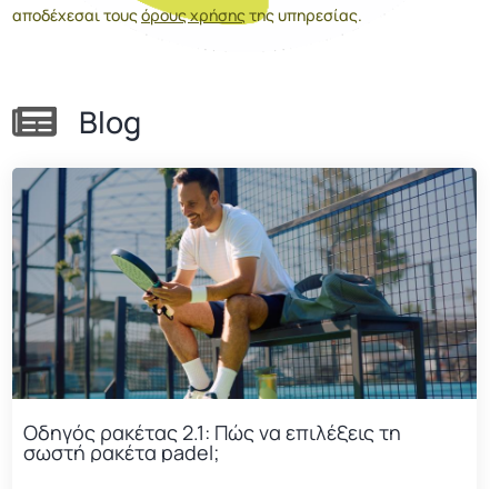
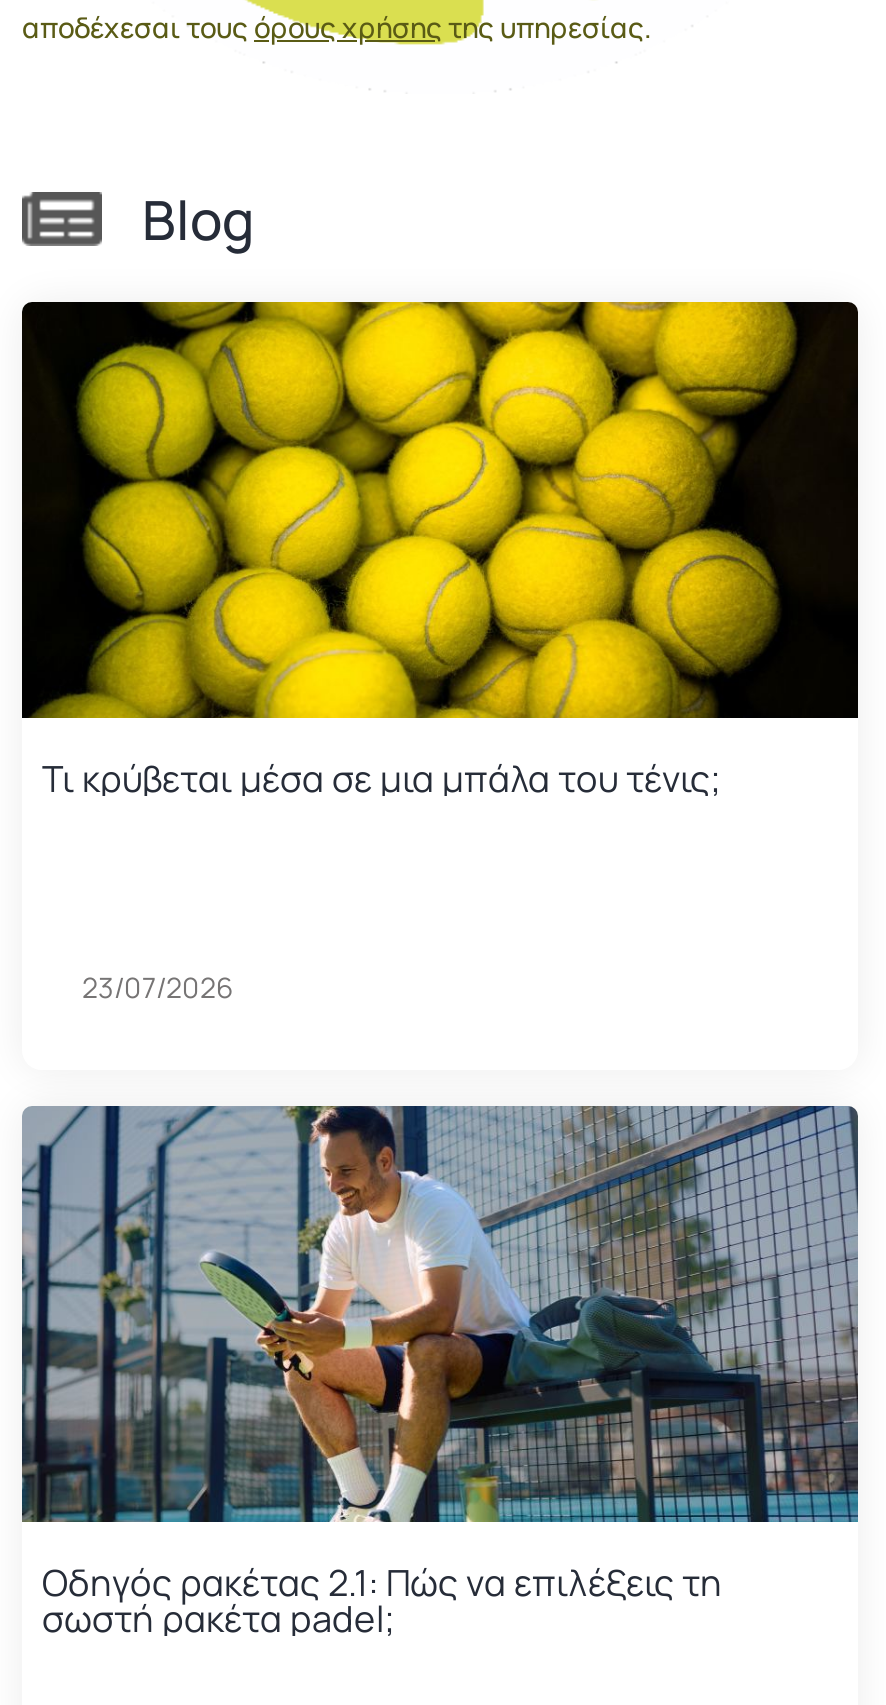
none -> [20,300,860,802] [image] | Τι κρύβεται μέσα σε μια μπάλα του τένις;
none -> [82,968,234,1006] 23/07/2026

